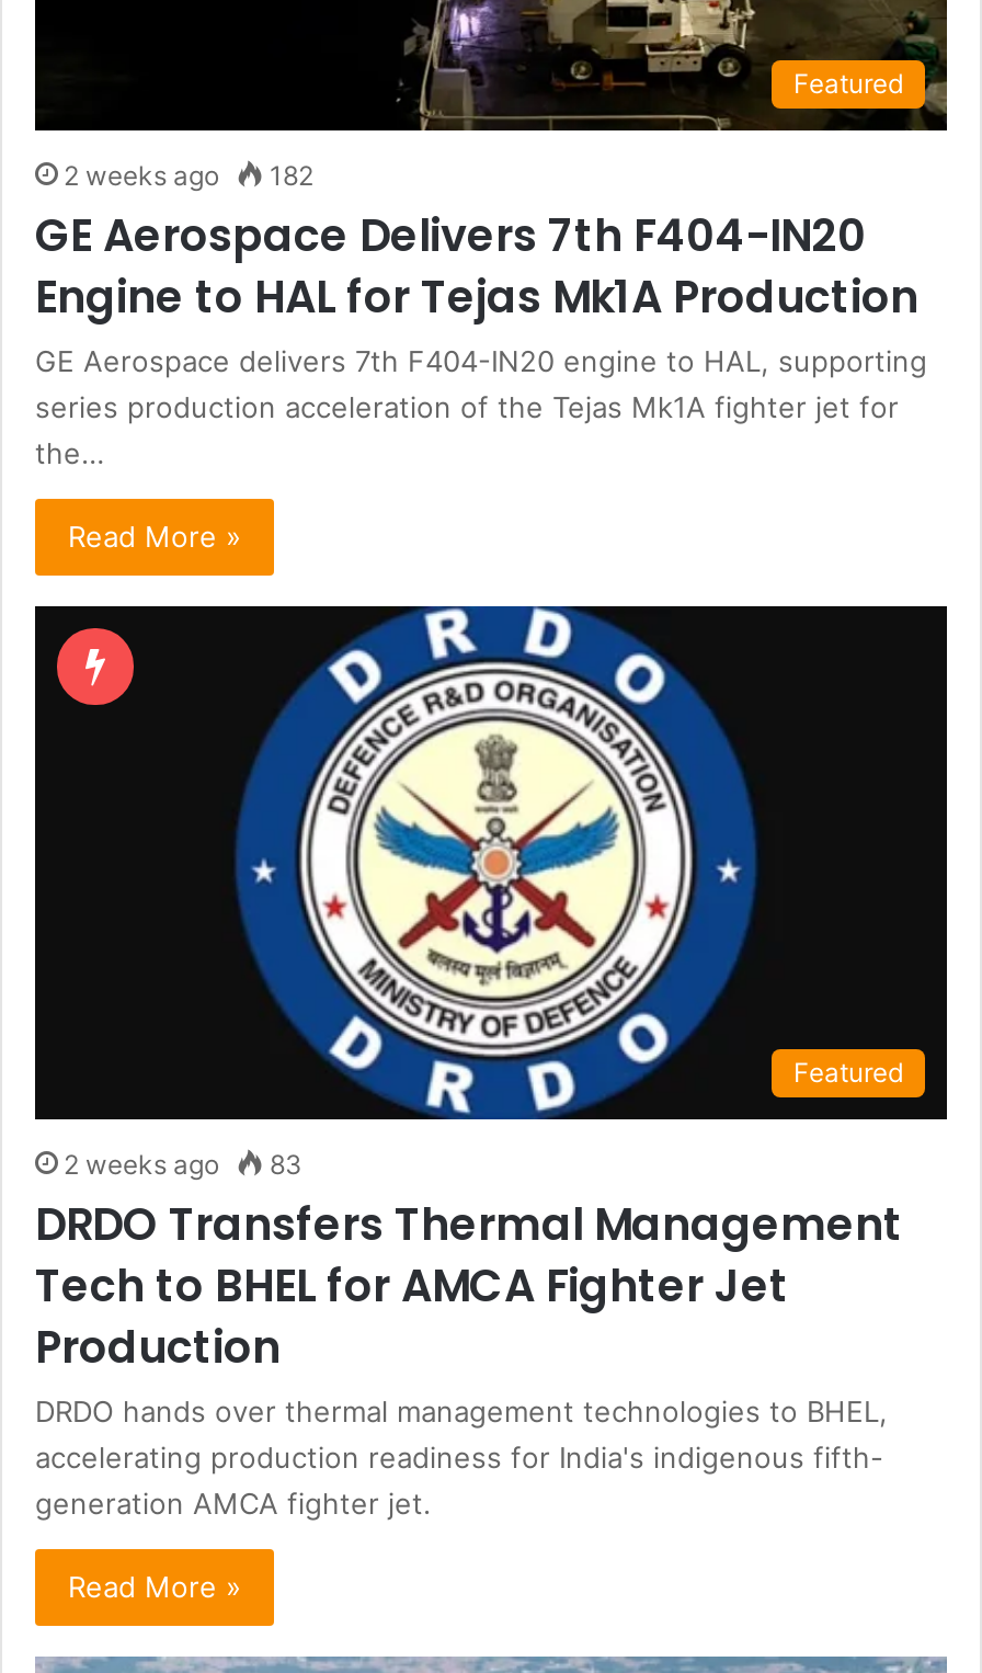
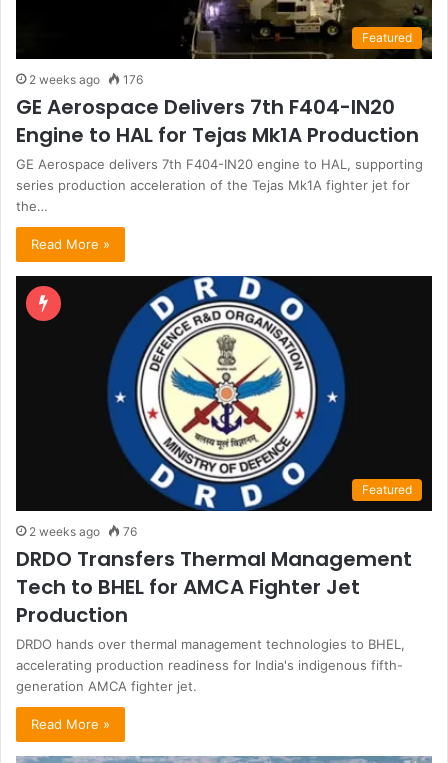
[64,158,313,191] 2 weeks ago 182 -> [29,72,143,87] 2 weeks ago 176
[64,1148,302,1181] 2 weeks ago 83 -> [29,524,137,539] 2 weeks ago 76

